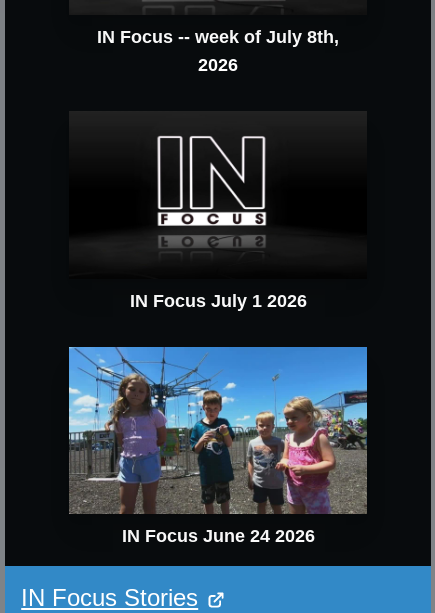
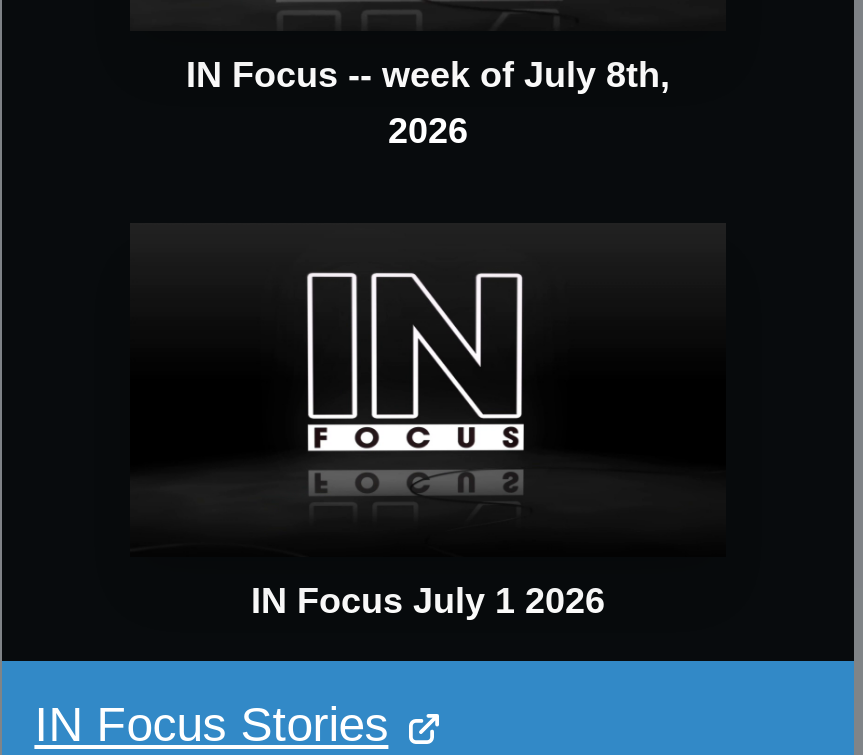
[68,346,368,546] [image] | IN Focus June 24 2026 -> none

